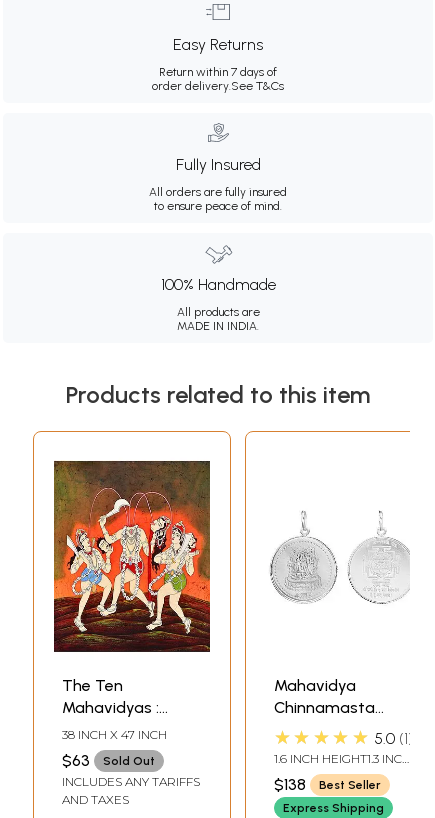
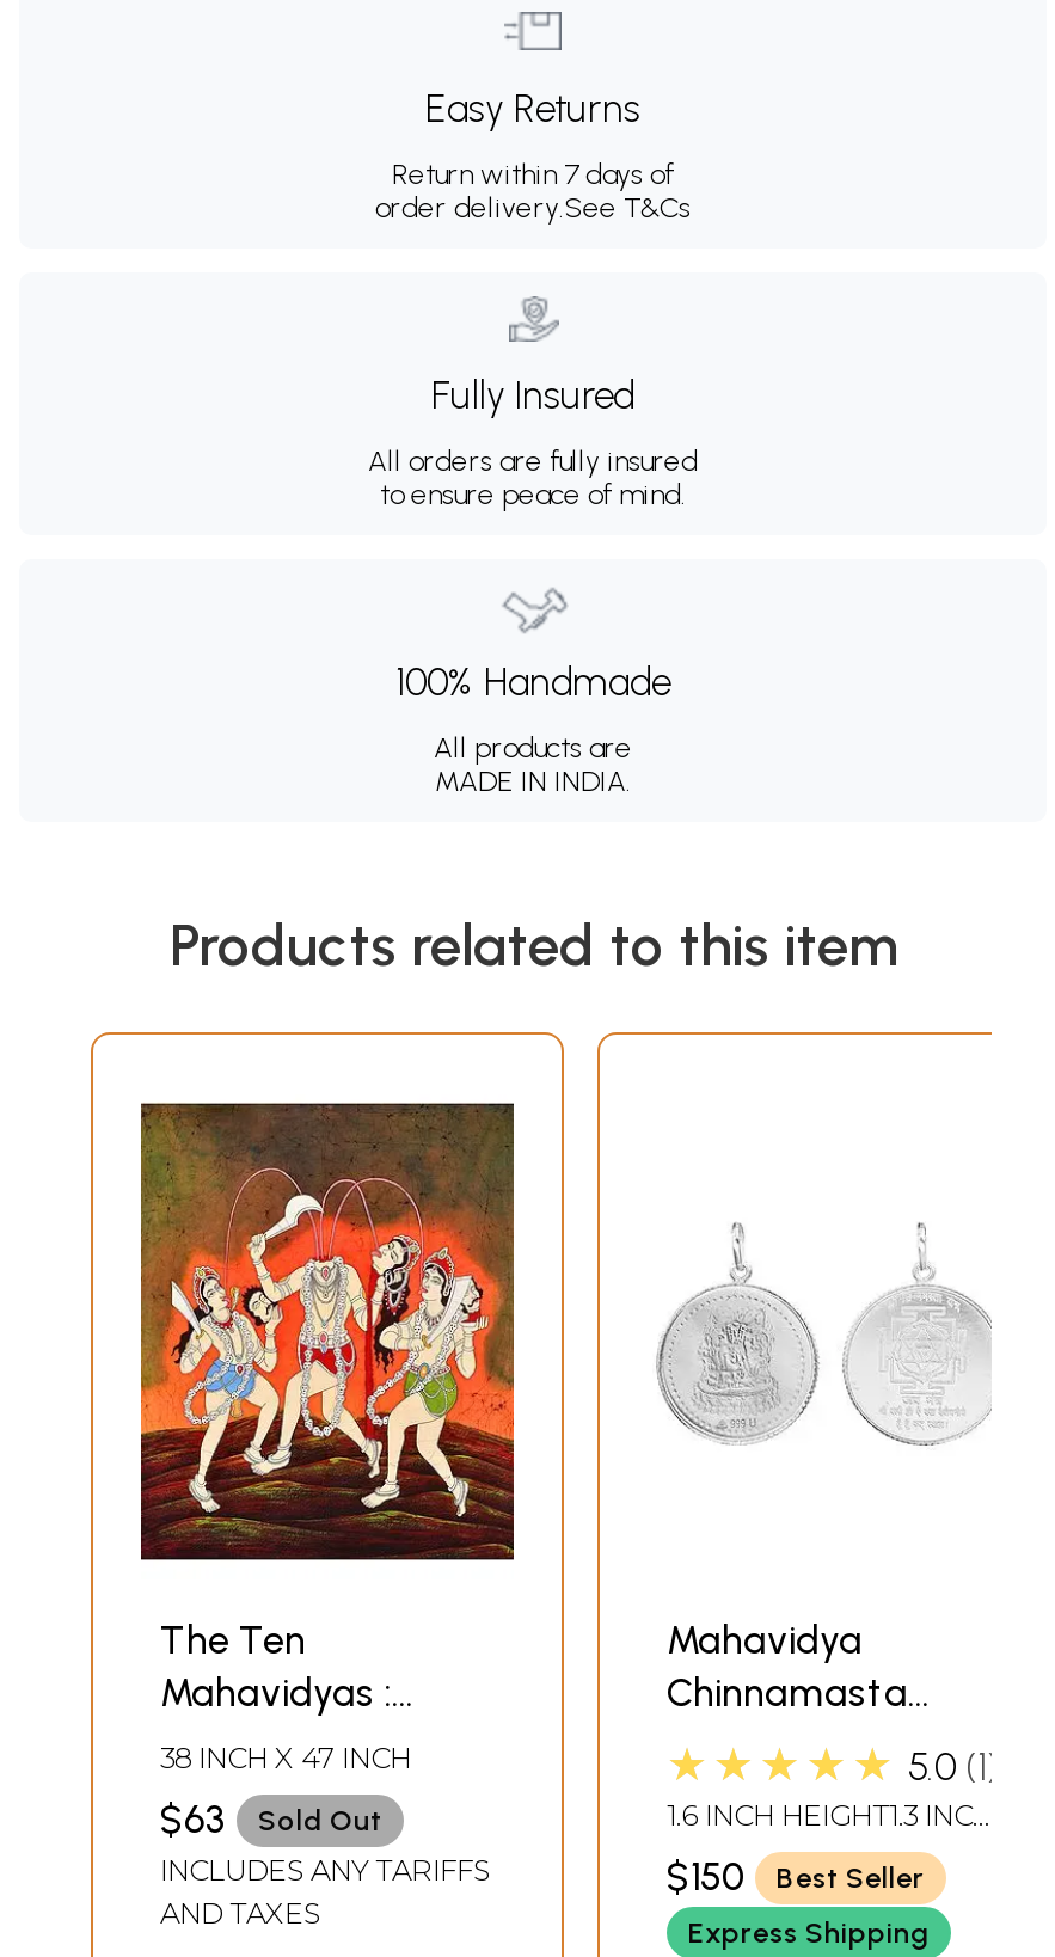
[274,775,381,794] $138 Best Seller -> [667,1854,925,1900] $150 Best Seller

